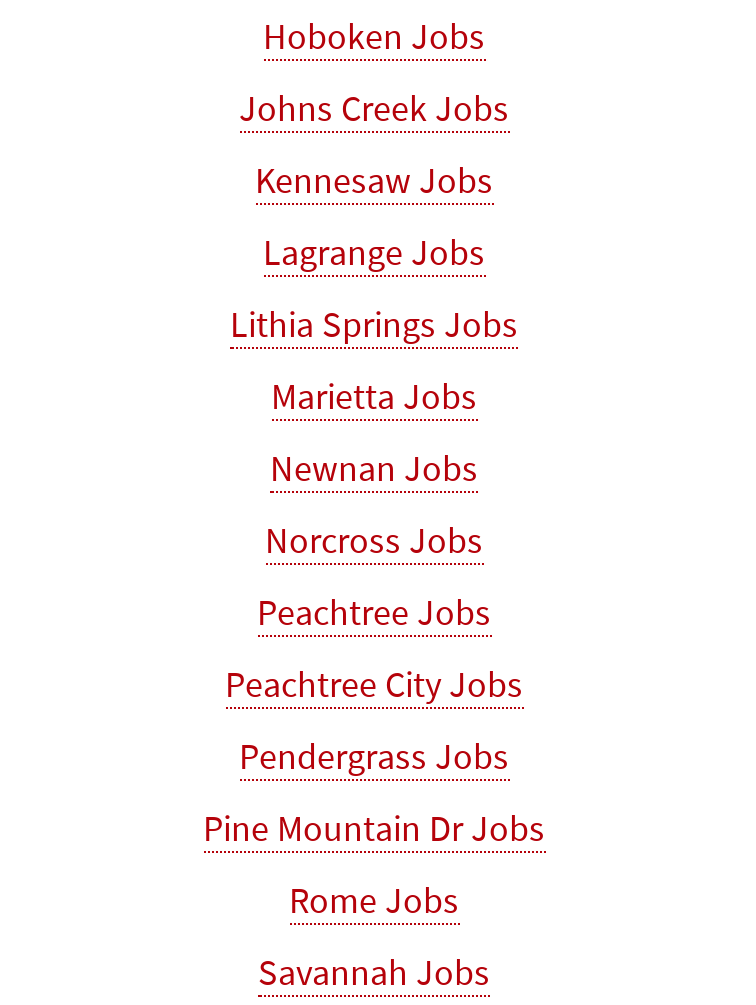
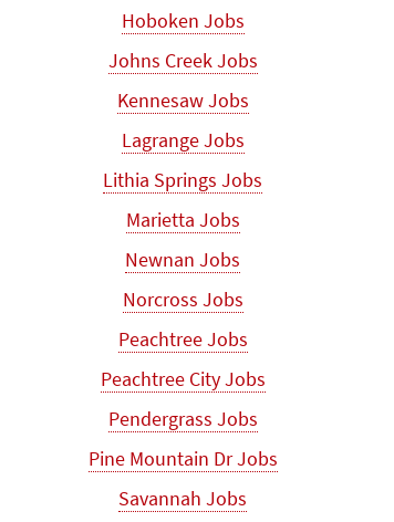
[289,877,459,923] Rome Jobs -> none

